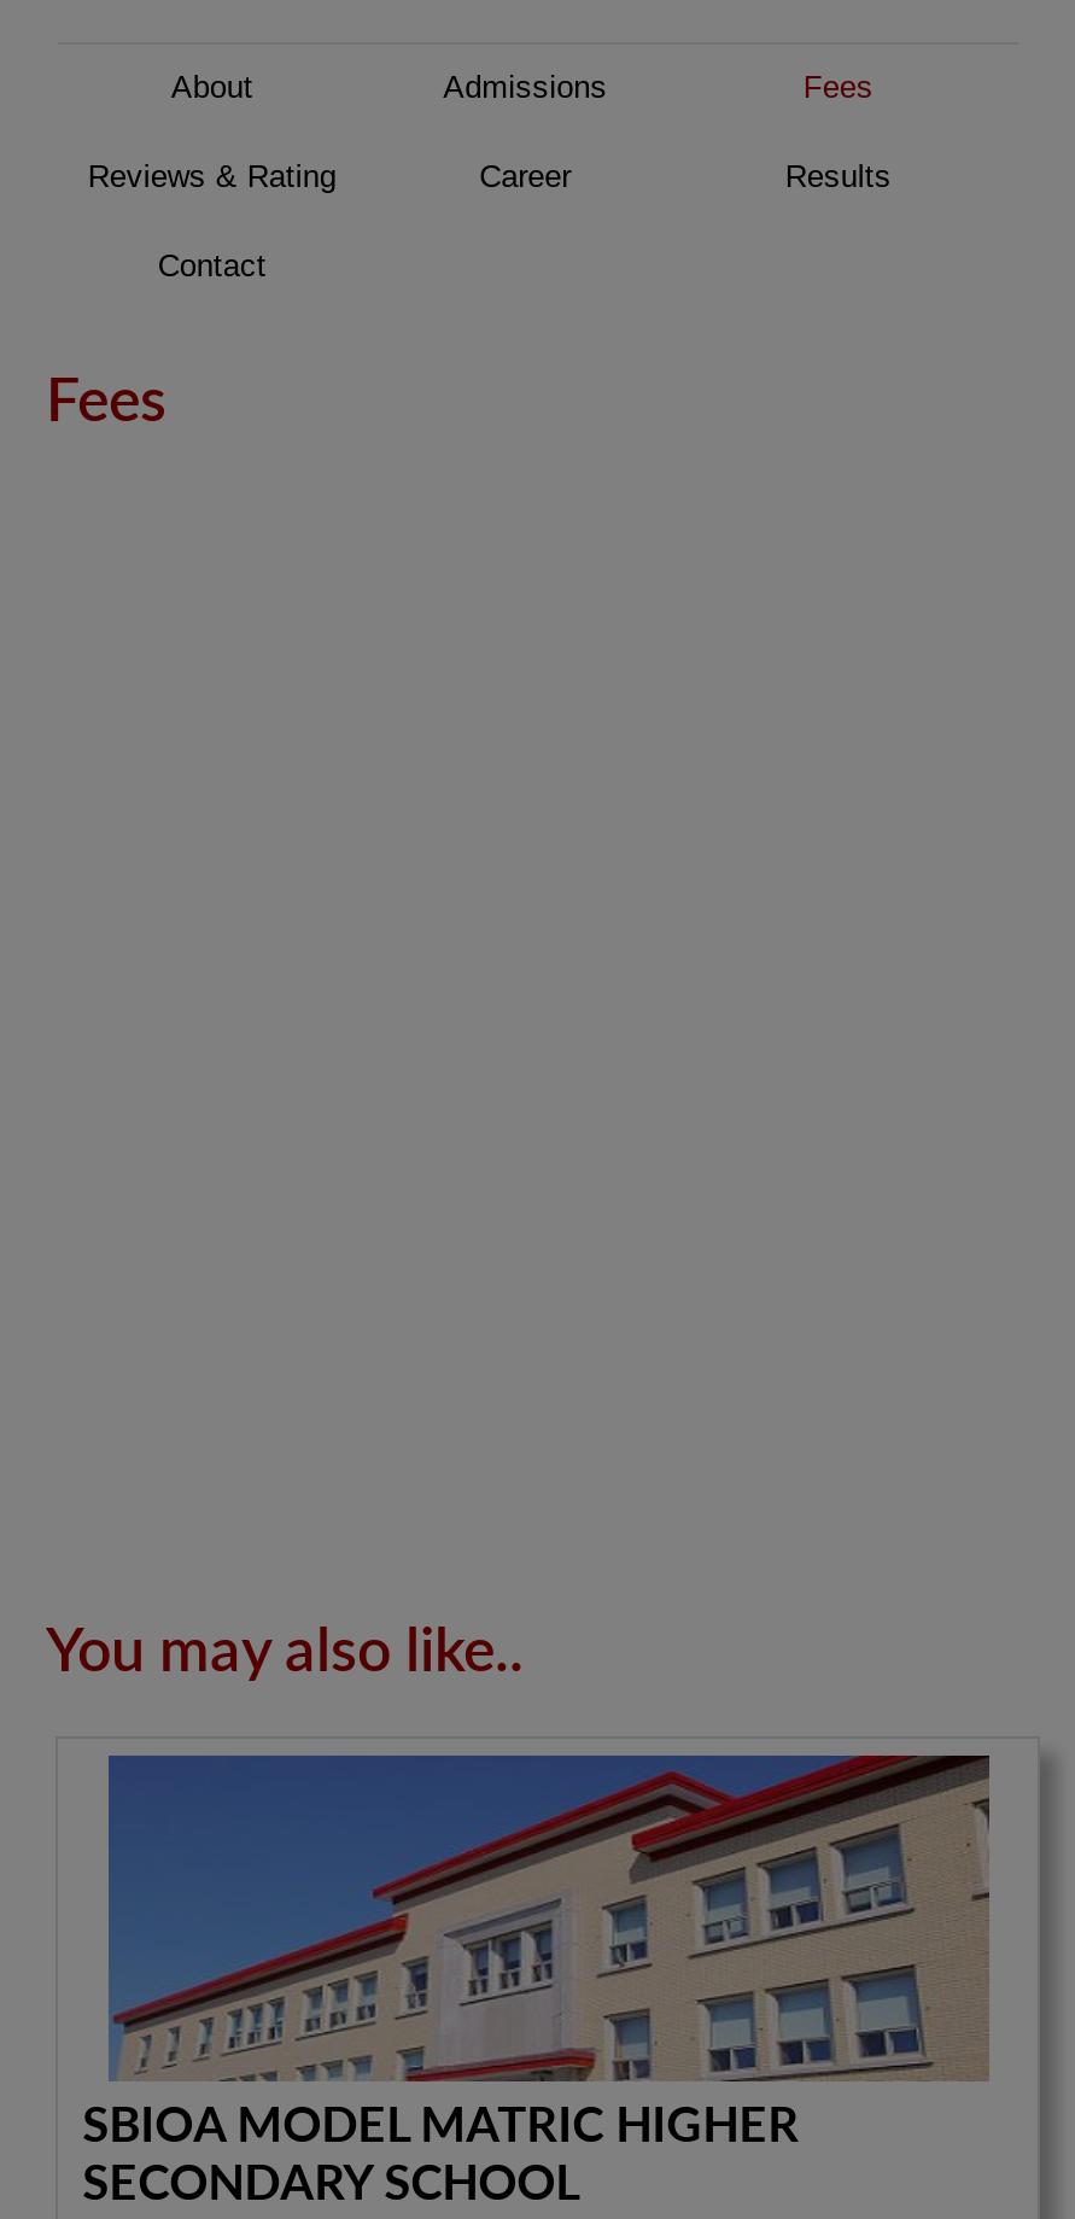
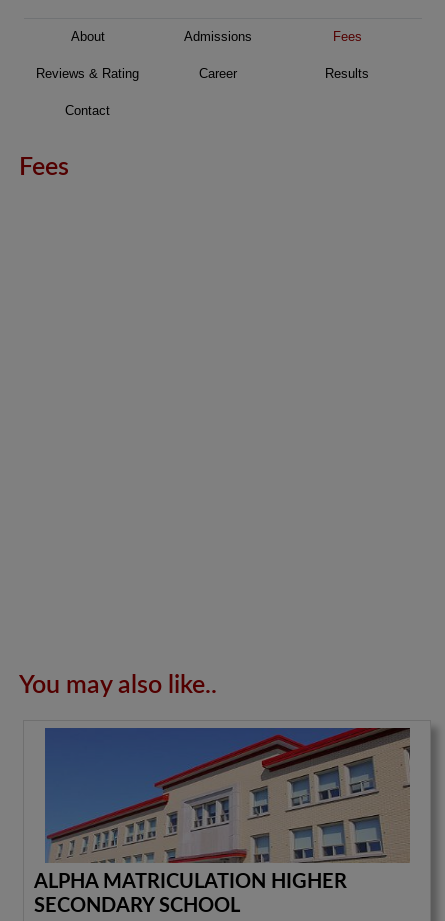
[82,2103,799,2151] SBIOA MODEL MATRIC HIGHER -> [34,872,347,892] ALPHA MATRICULATION HIGHER

